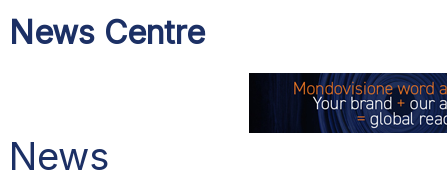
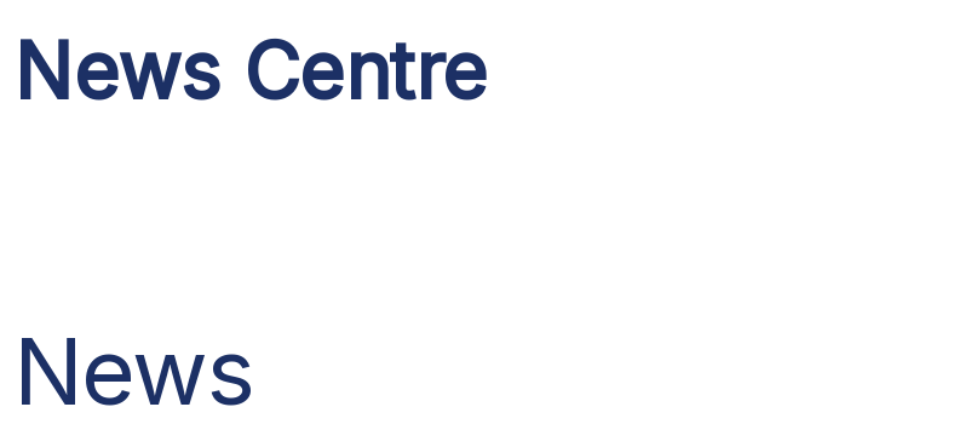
[248,72,444,134] [image] -> none

